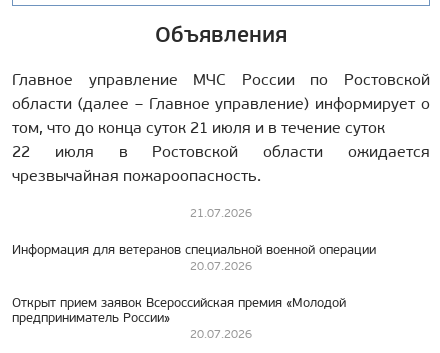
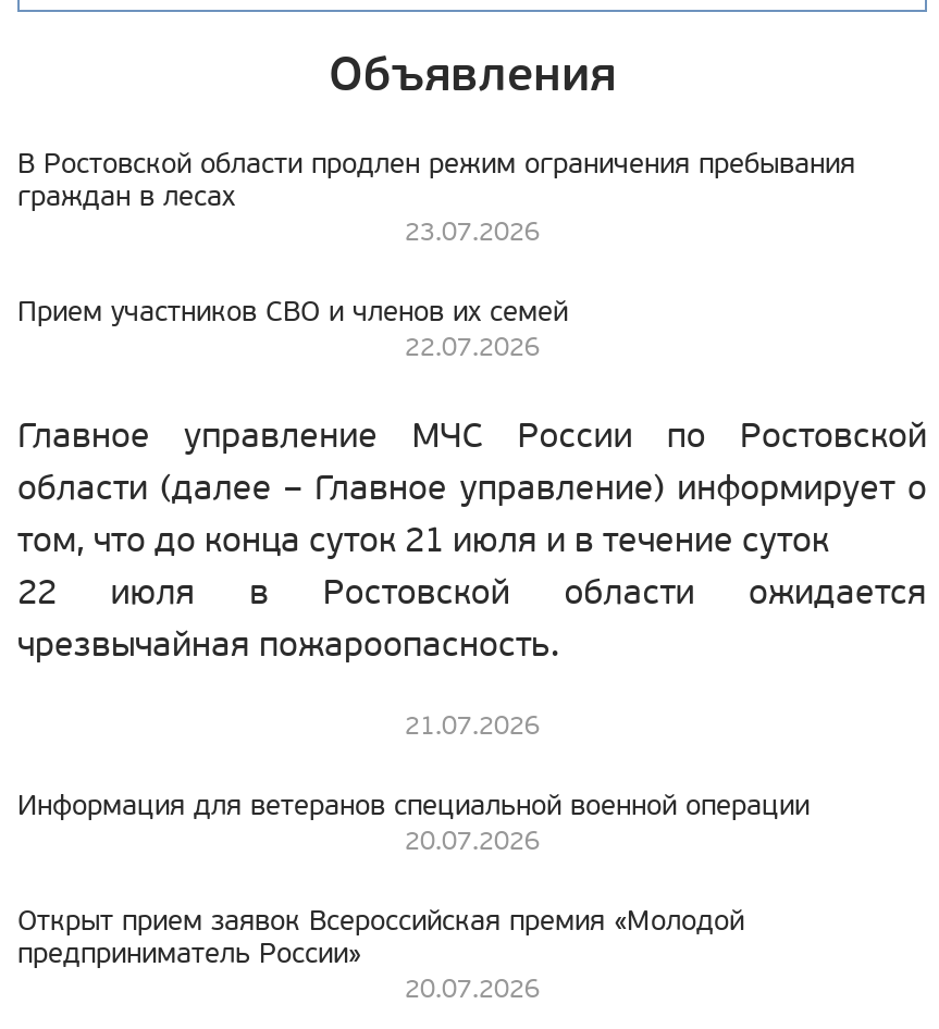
none -> [17,147,855,362] В Ростовской области продлен режим ограничения пребывания | граждан в лесах | 23.07.2026 | Прием участников СВО и членов их семей | 22.07.2026

